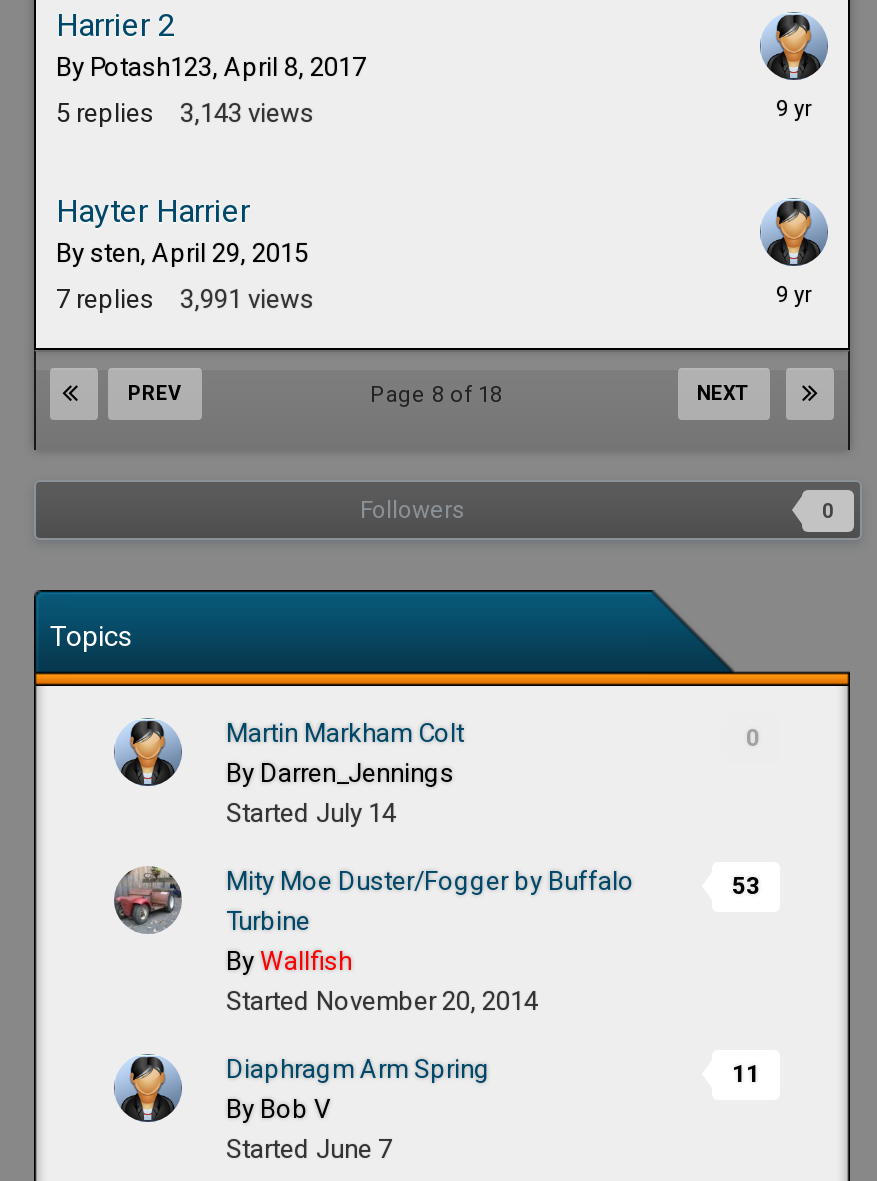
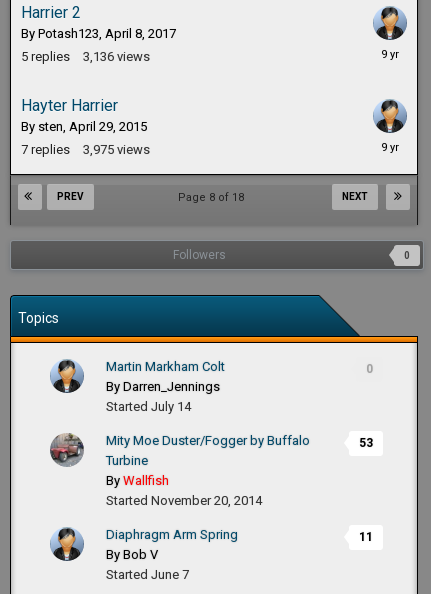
[56,97,314,127] 5 replies 3,143 views -> [21,49,150,64] 5 replies 3,136 views
[56,283,314,313] 7 replies 3,991 views -> [21,142,150,157] 7 replies 3,975 views

